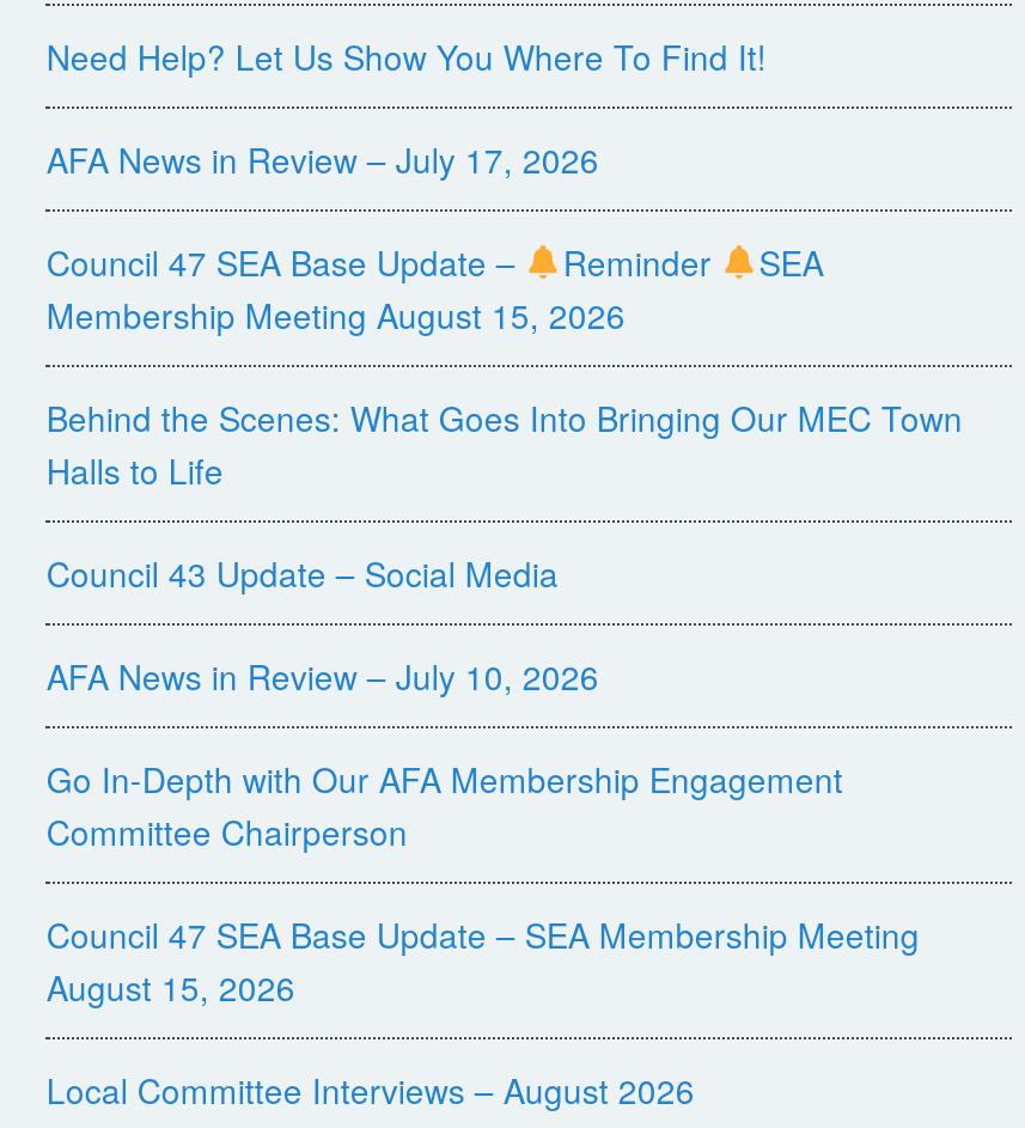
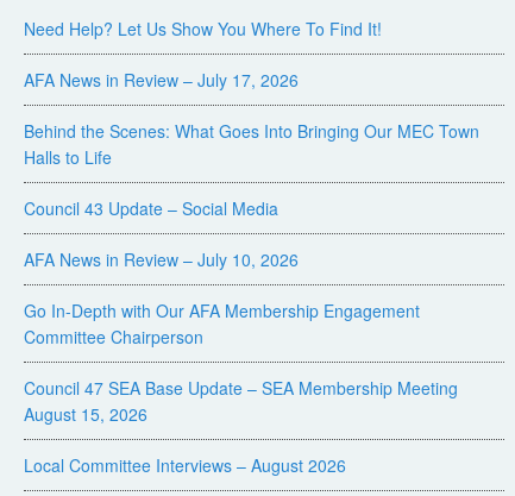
[46,237,824,337] Council 47 SEA Base Update – | Reminder | SEA | Membership Meeting August 15, 2026 -> none

